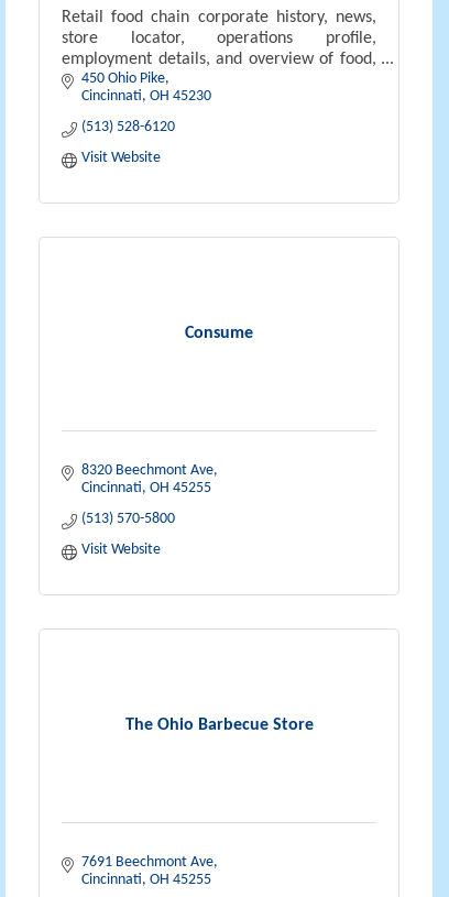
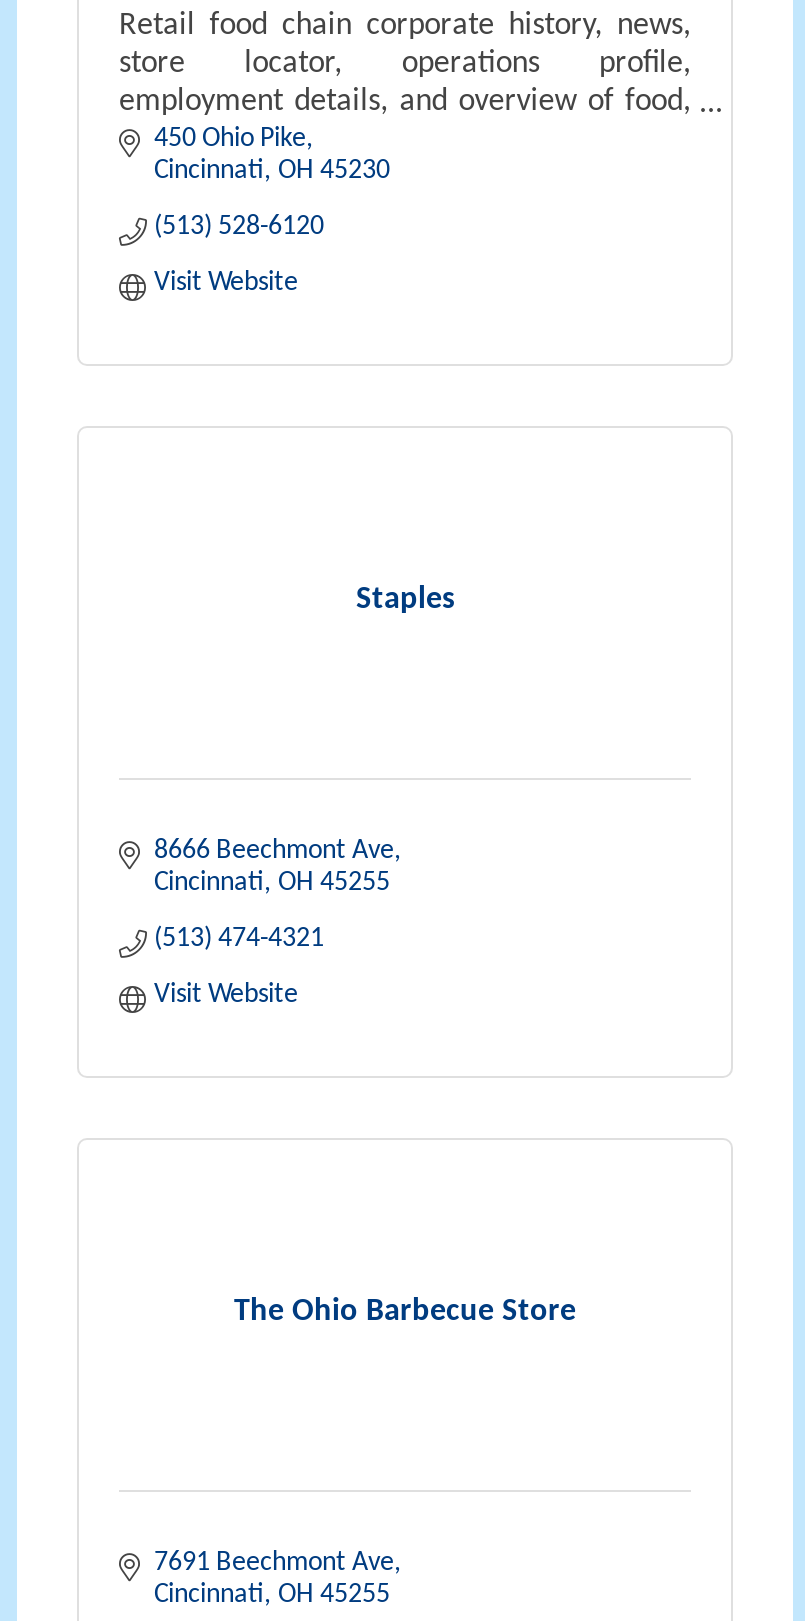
[185,325,253,342] Consume -> [356,585,454,617] Staples
[81,463,213,479] 8320 Beechmont Ave -> [154,836,394,866] 8666 Beechmont Ave
[81,511,174,528] (513) 570-5800 -> [154,924,324,954] (513) 474-4321

